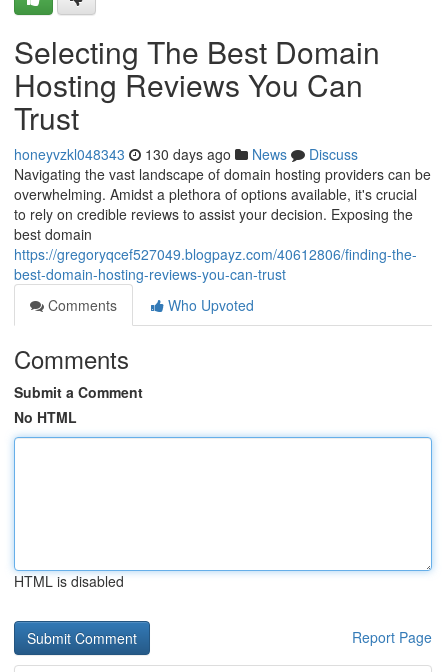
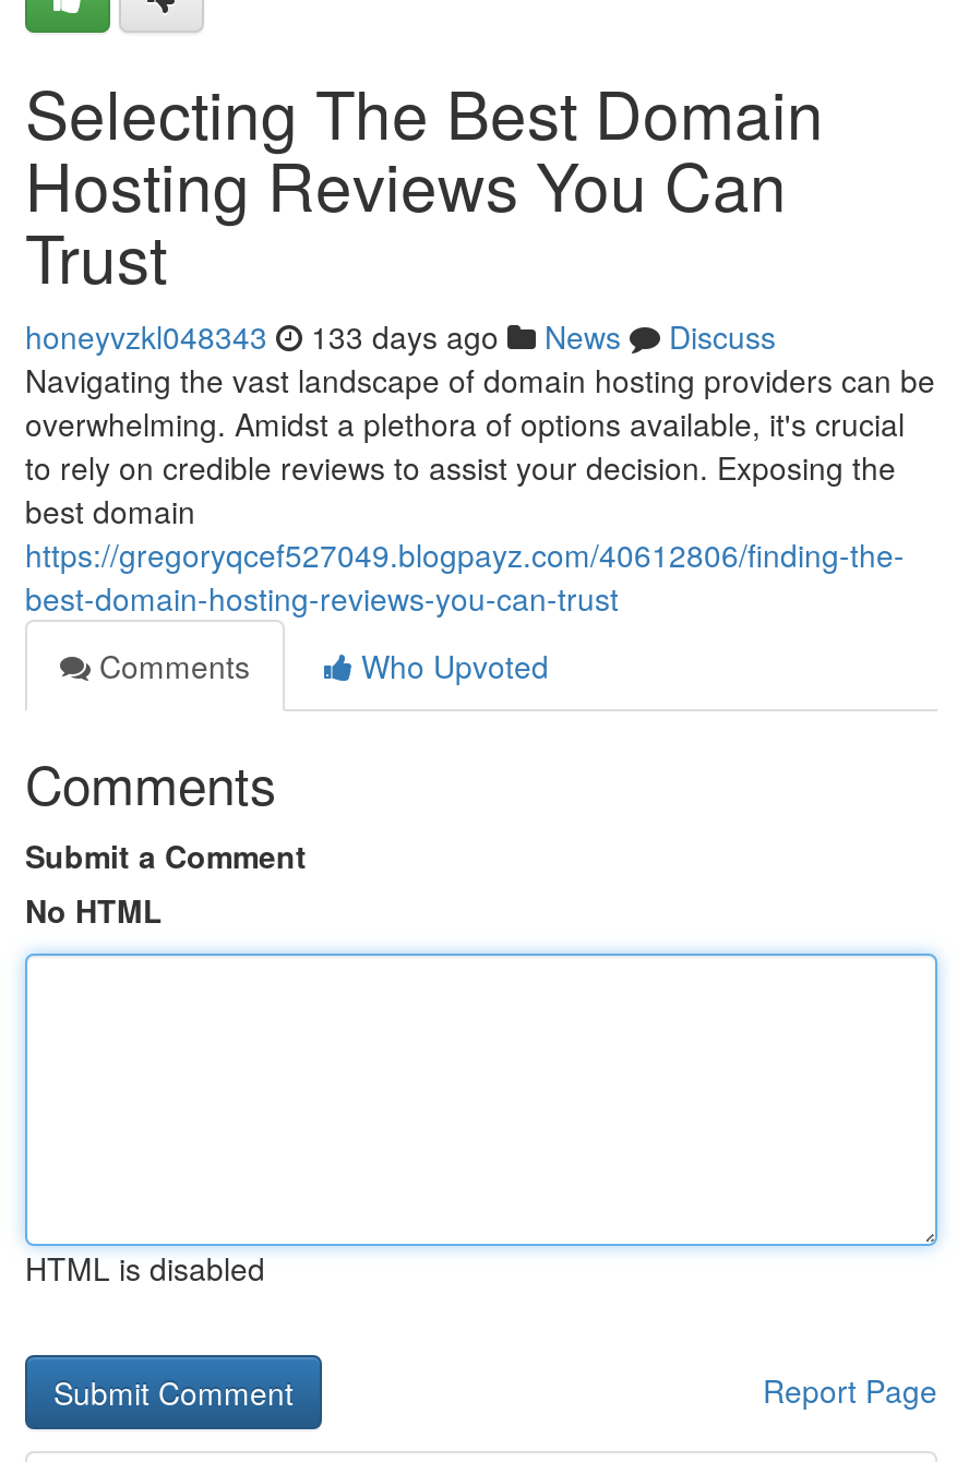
[14,144,358,164] honeyvzkl048343 130 days ago News Discuss -> [25,314,776,358] honeyvzkl048343 133 days ago News Discuss

